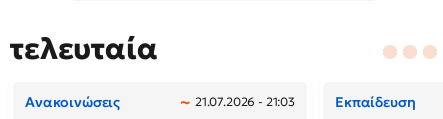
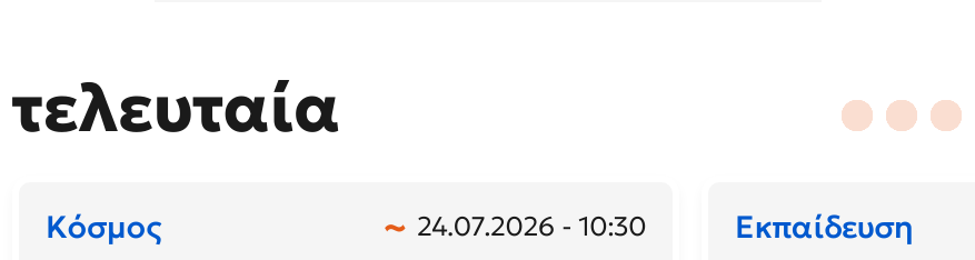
[25,93,295,111] Ανακοινώσεις | 21.07.2026 - 21:03 -> [46,207,646,247] Κόσμος | 24.07.2026 - 10:30

